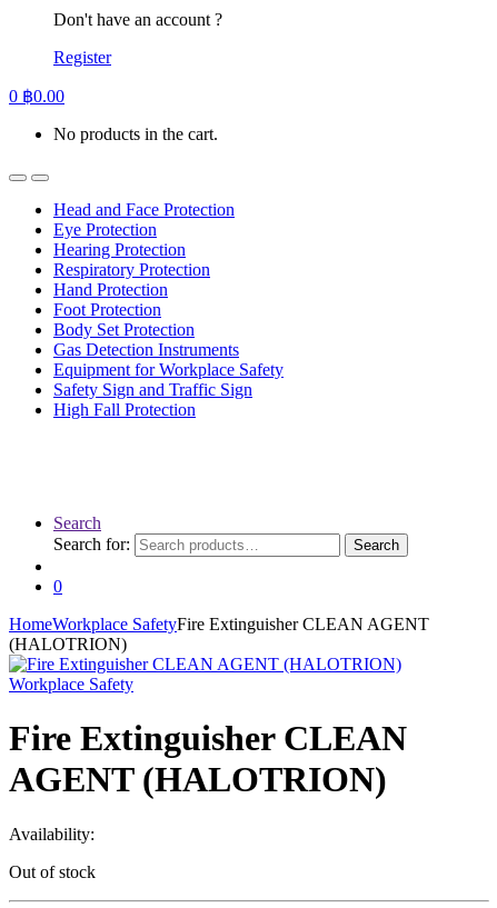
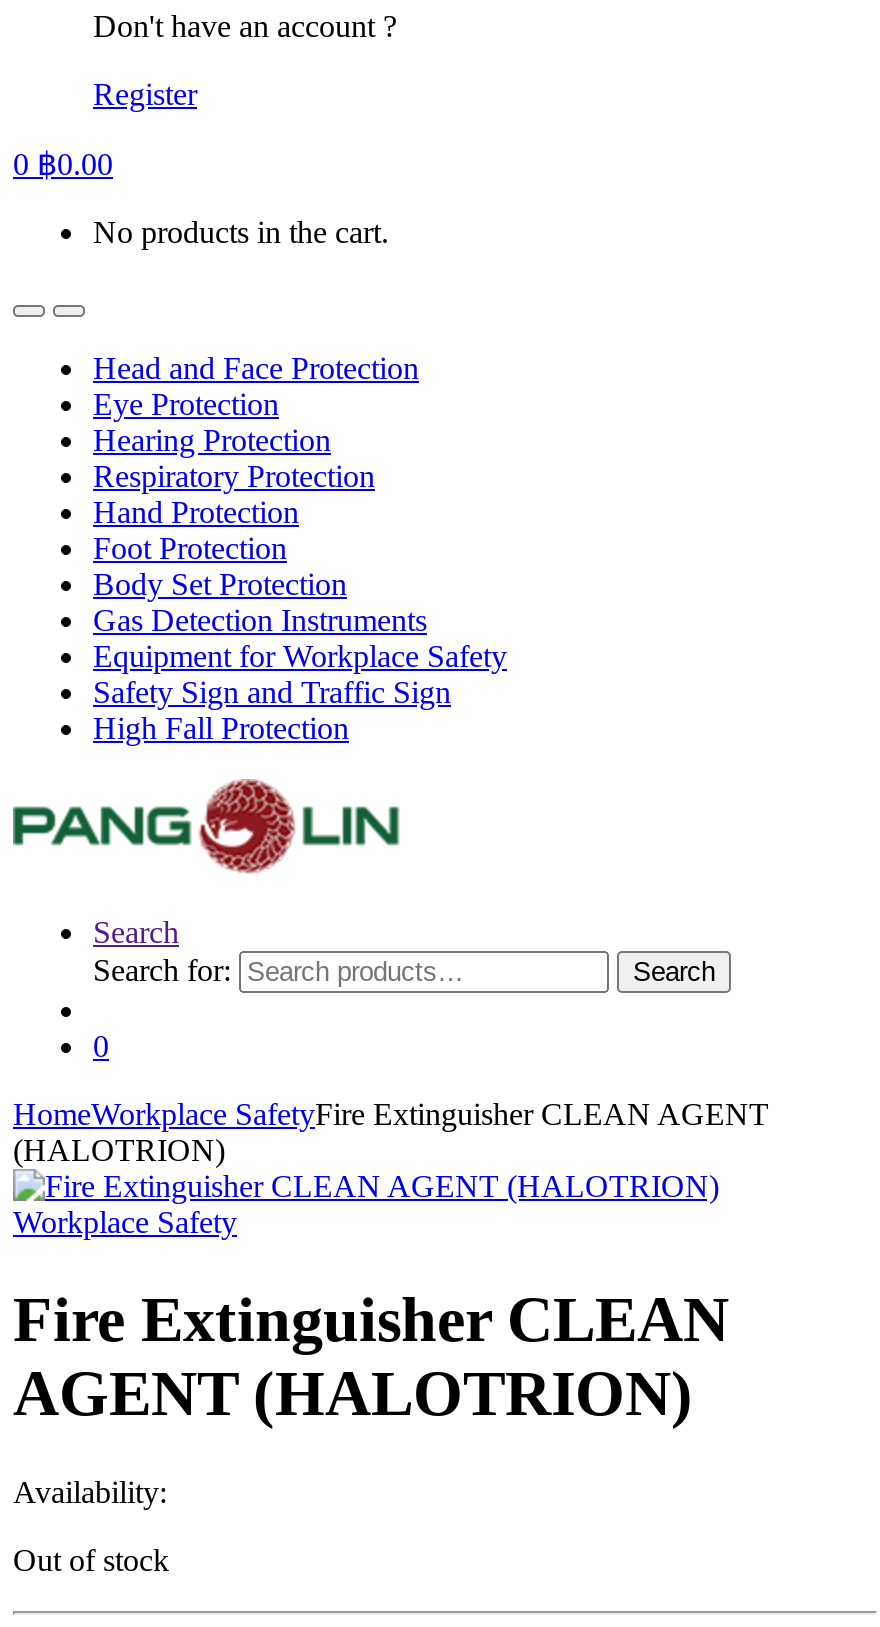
none -> [11,777,401,875] [image]

